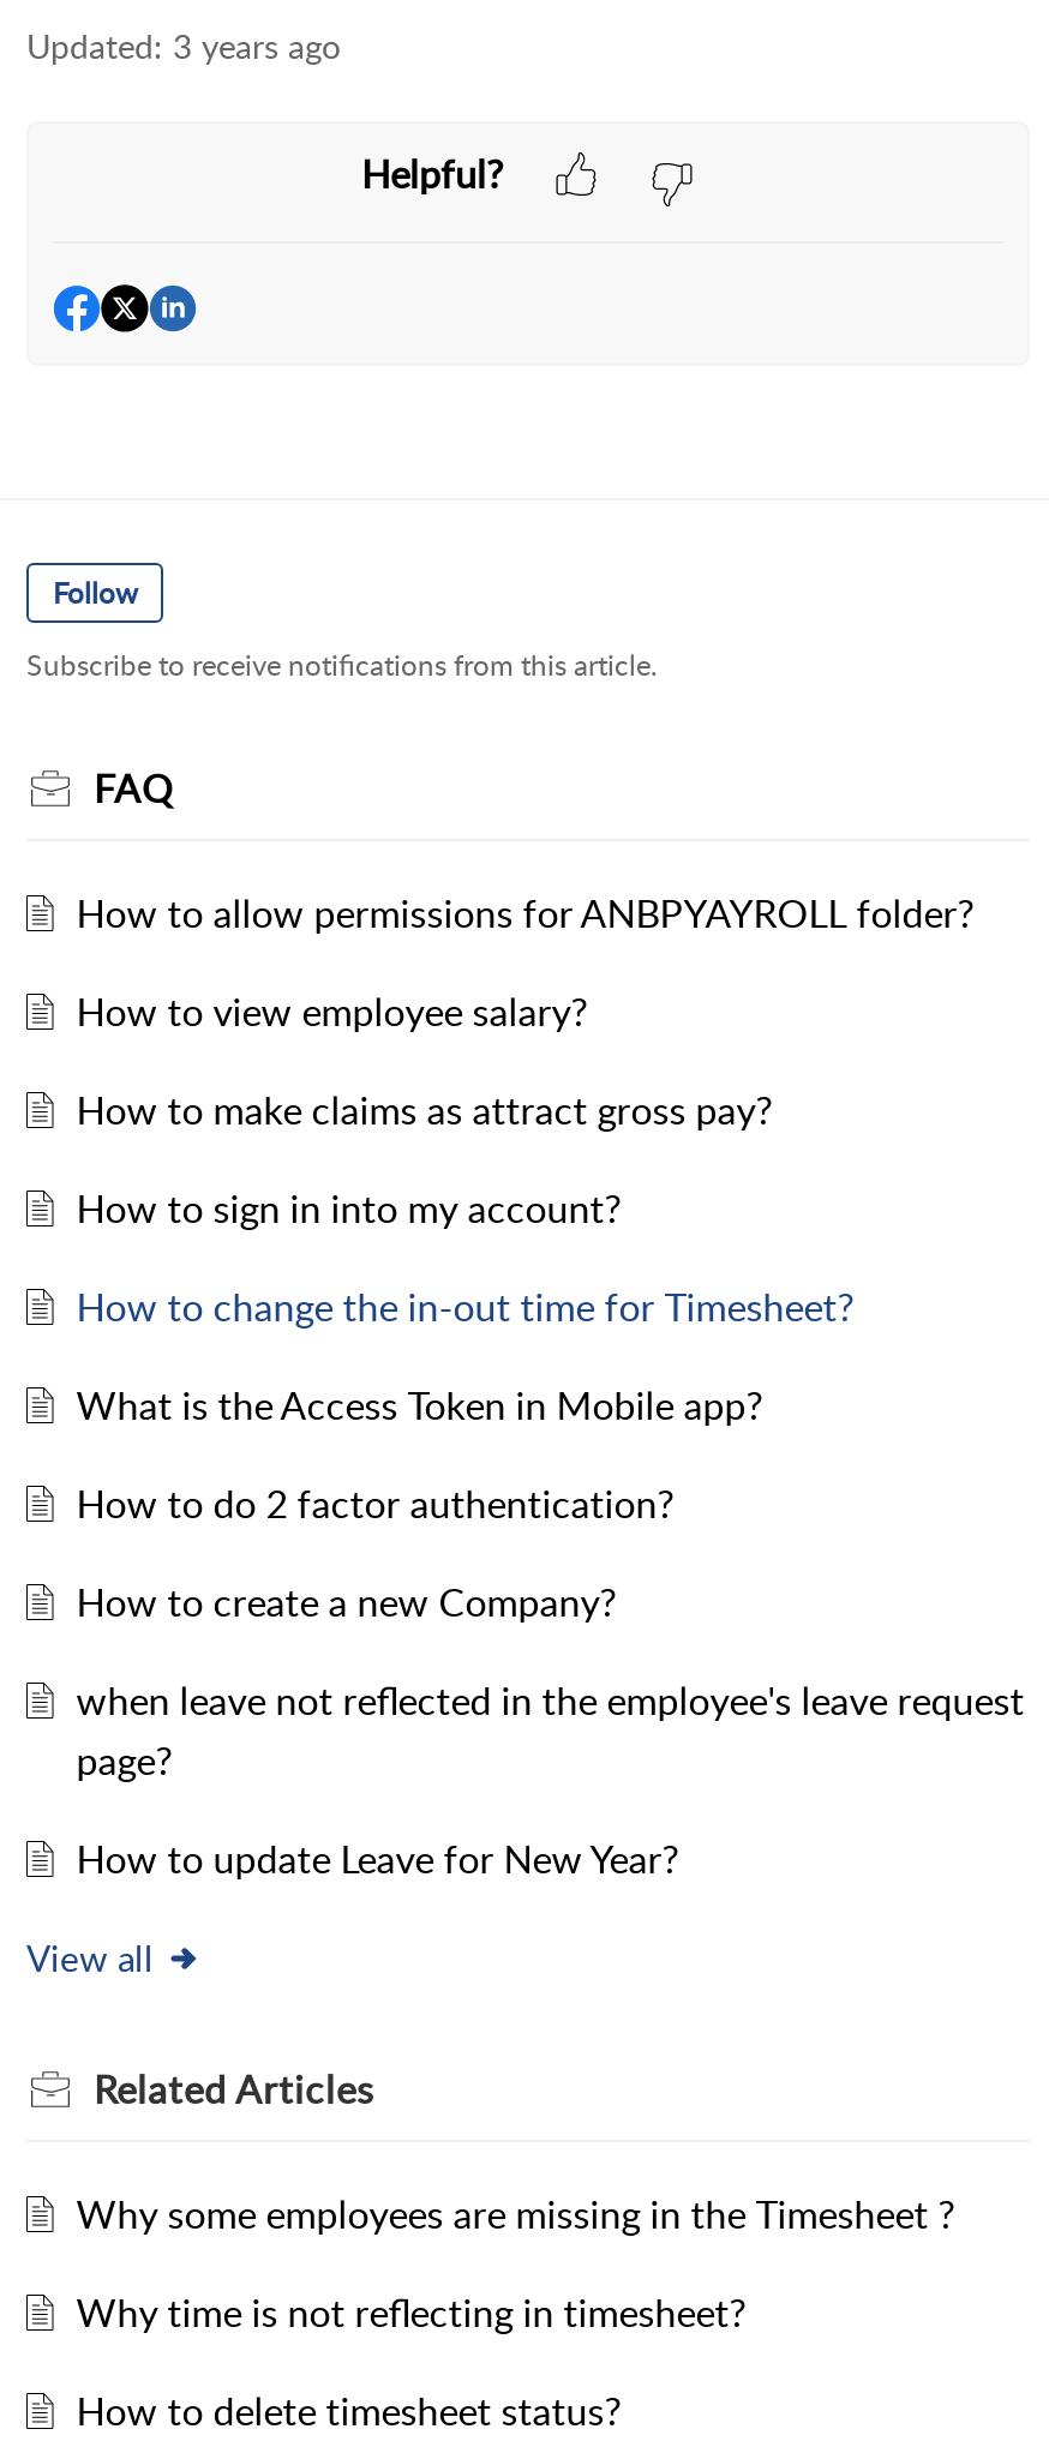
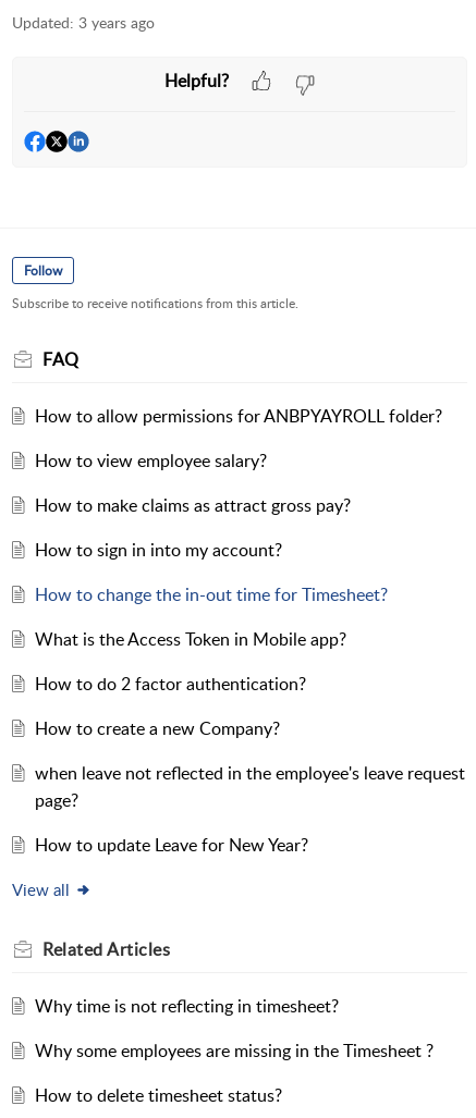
moved [76,2188,955,2241] -> [35,1039,433,1062]: Why some employees are missing in the Timesheet ?
moved [76,2286,746,2339] -> [35,994,339,1018]: Why time is not reflecting in timesheet?

